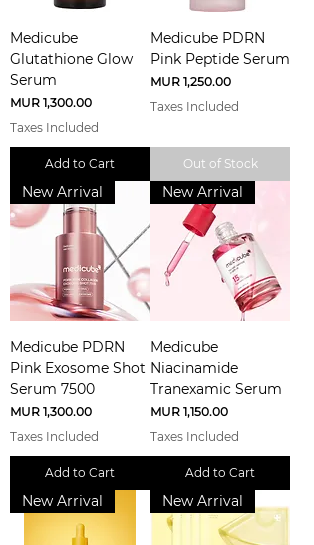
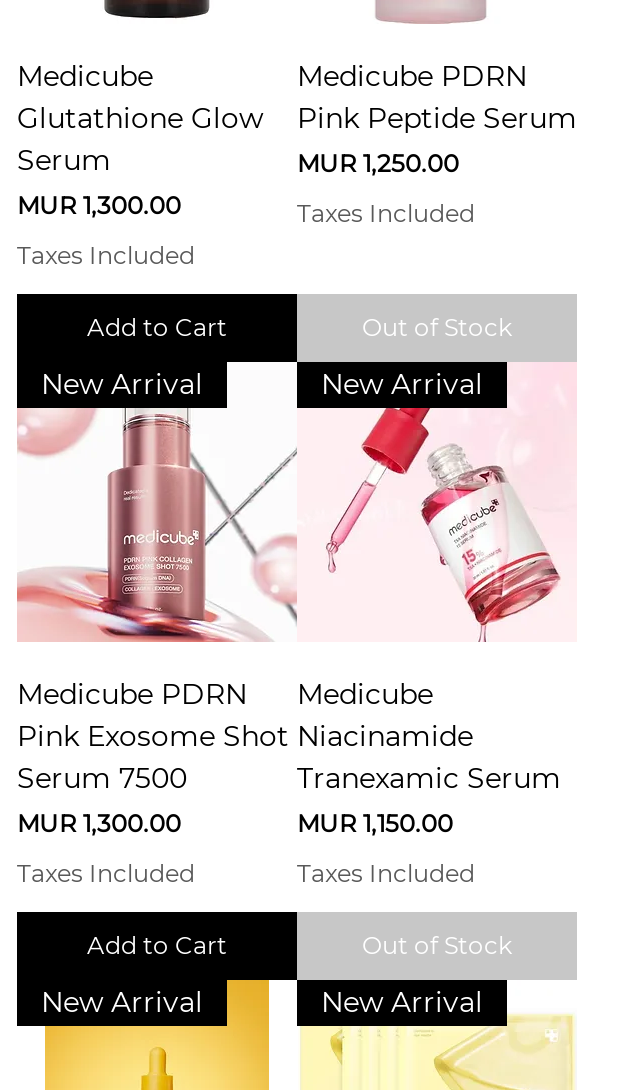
[185,465,255,480] Add to Cart -> [362,930,512,960] Out of Stock

